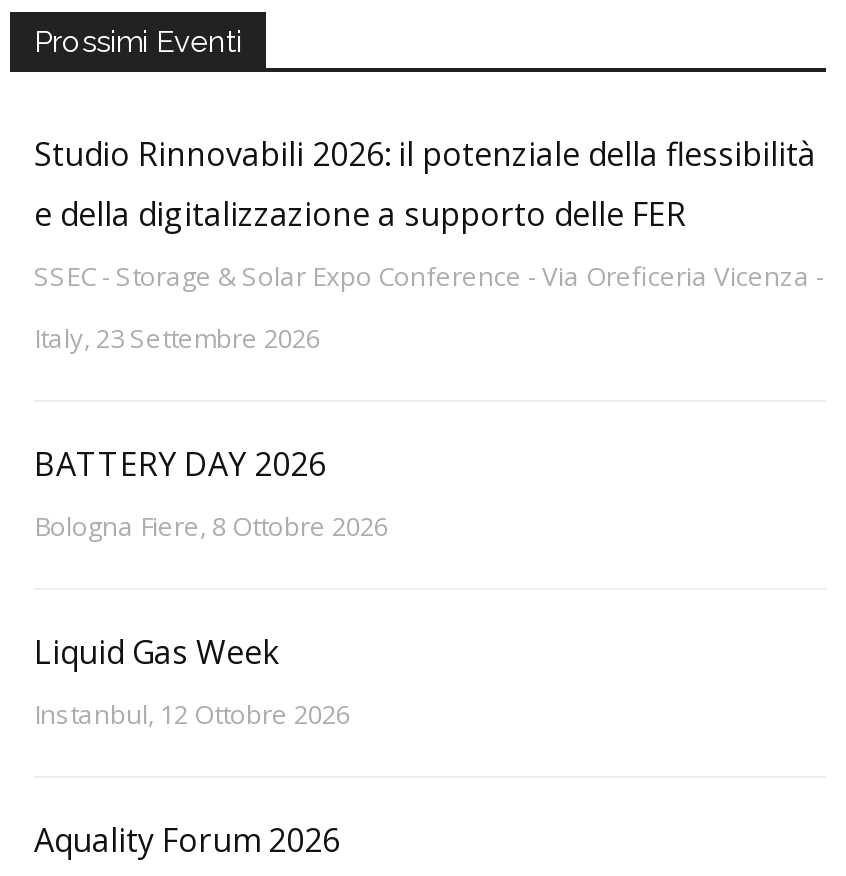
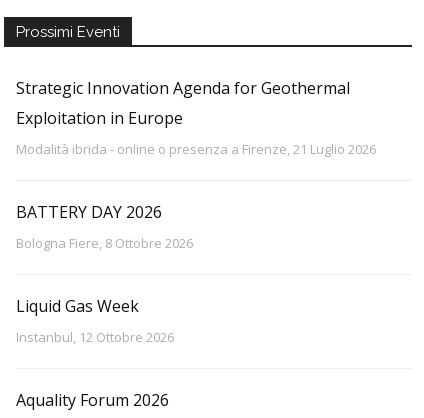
[34,132,824,356] Studio Rinnovabili 2026: il potenziale della flessibilità | e della digitalizzazione a supporto delle FER | SSEC - Storage & Solar Expo Conference - Via Oreficeria Vicenza - | Italy, 23 Settembre 2026 -> [16,77,376,158] Strategic Innovation Agenda for Geothermal | Exploitation in Europe | Modalità ibrida - online o presenza a Firenze, 21 Luglio 2026

